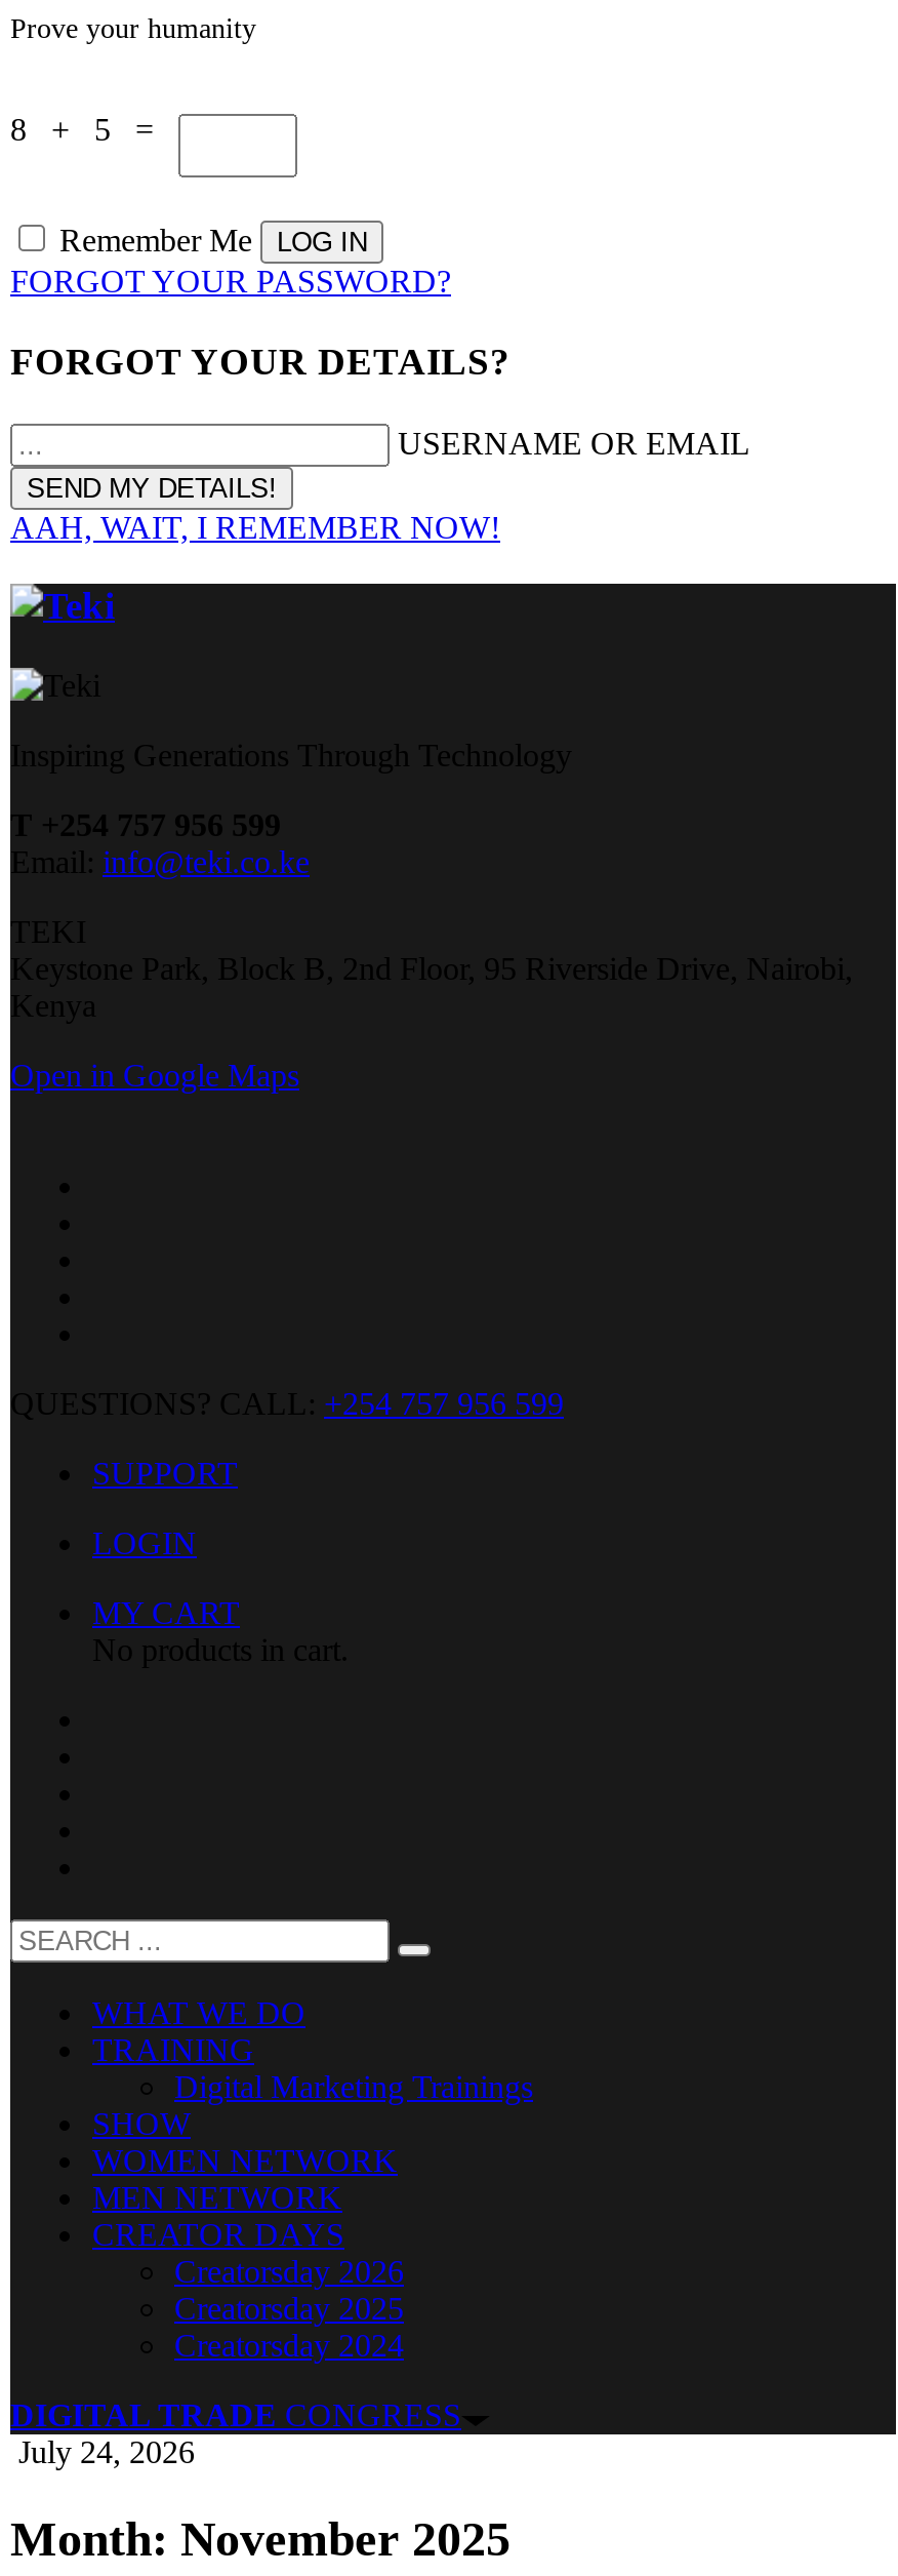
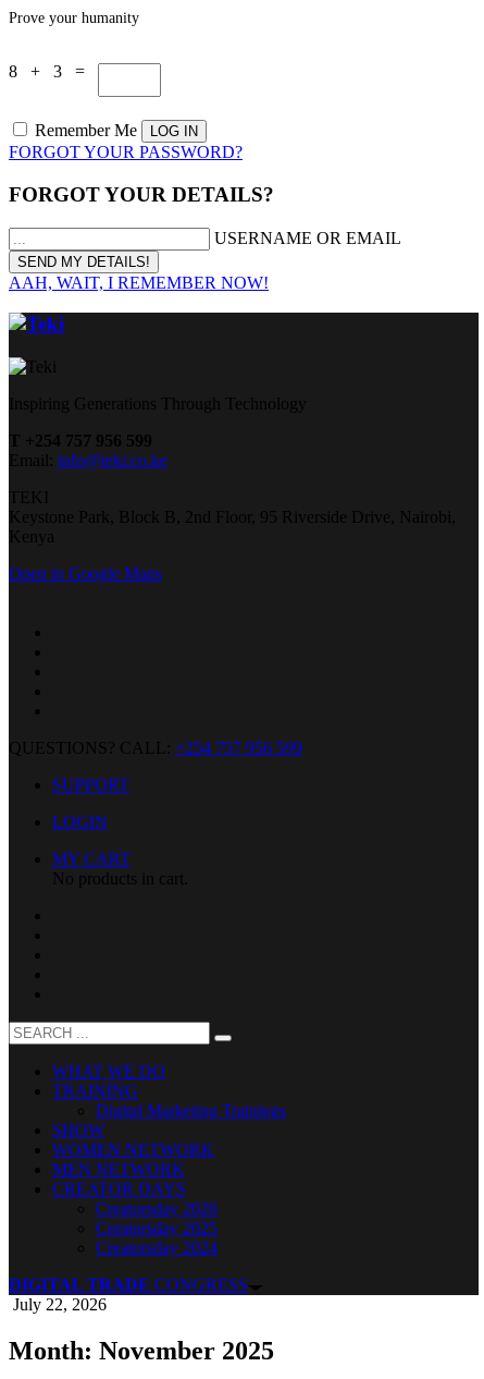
[10,112,178,147] 8 + 5 = -> [9,62,98,81] 8 + 3 =
[18,2435,195,2470] July 24, 2026 -> [13,1295,107,1314] July 22, 2026

